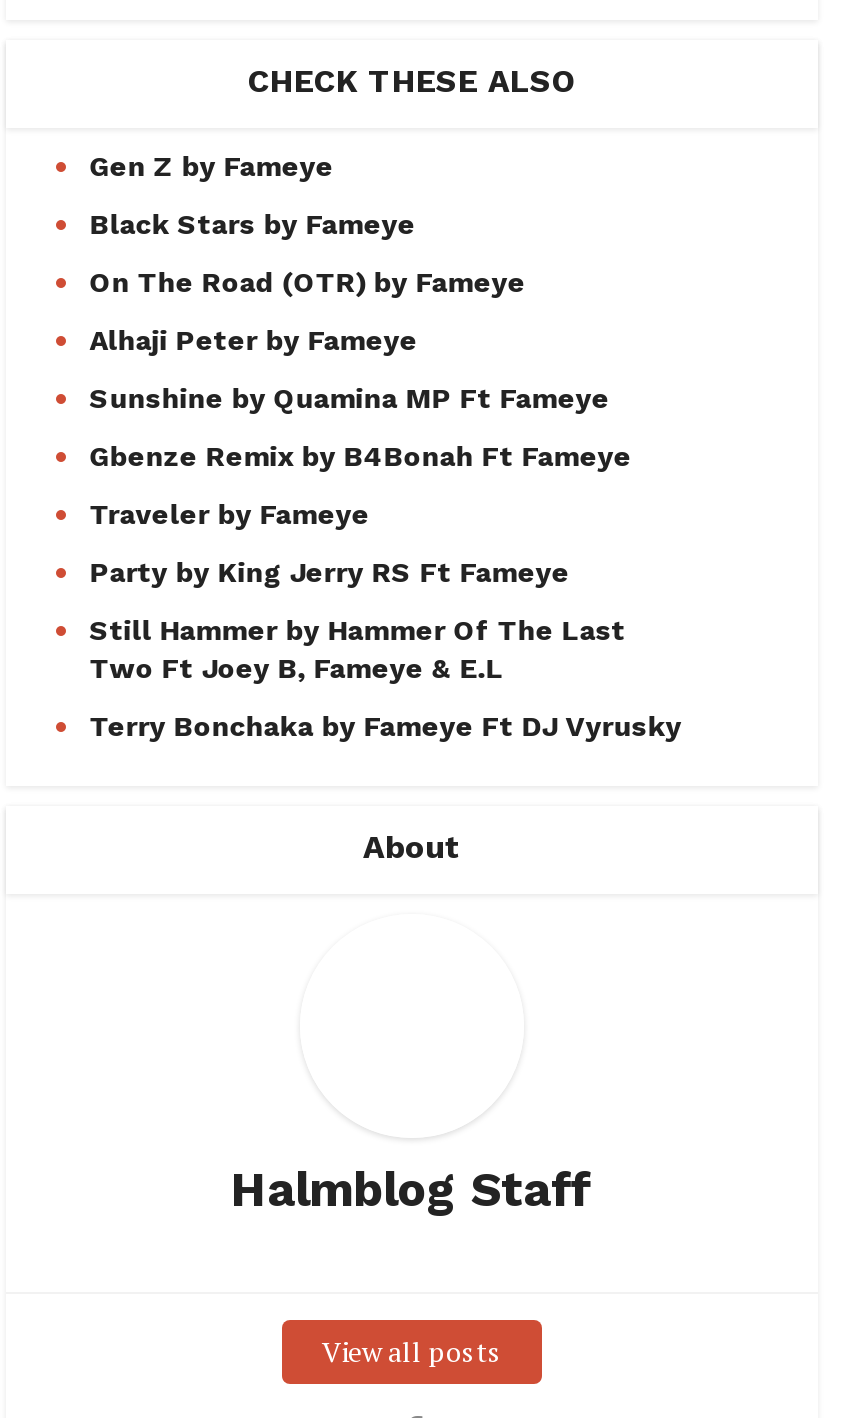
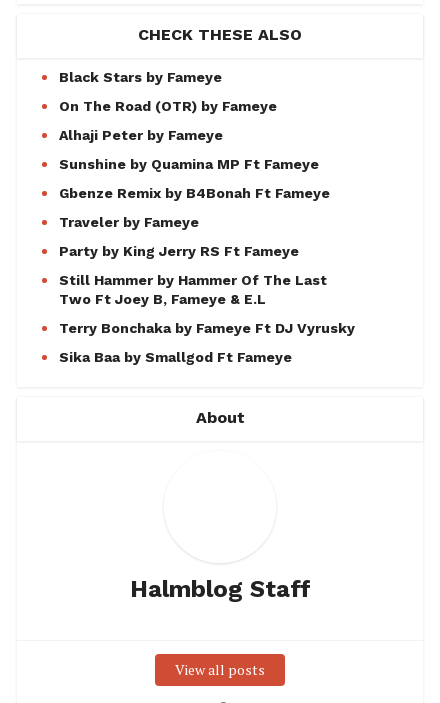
[89,149,333,181] Gen Z by Fameye -> none
moved [89,207,681,741] -> [59,69,355,336]: Black Stars by Fameye | On The Road (OTR) by Fameye | Alhaji Peter by Fameye | ... | Two Ft Joey B, Fameye & E.L | Terry Bonchaka by Fameye Ft DJ Vyrusky
none -> [59,349,292,365] Sika Baa by Smallgod Ft Fameye

